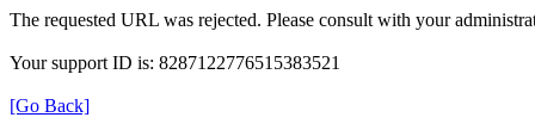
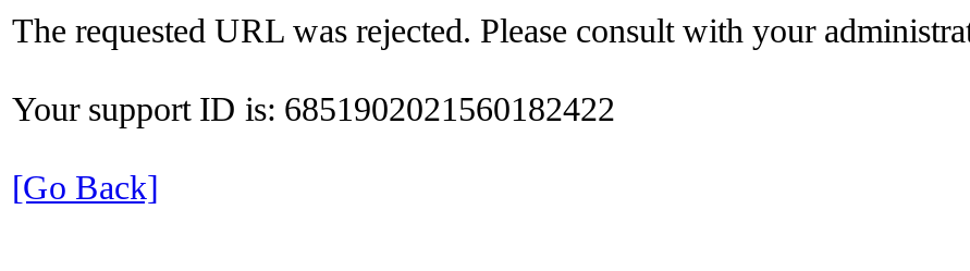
[10,52,340,73] Your support ID is: 8287122776515383521 -> [12,90,615,127] Your support ID is: 6851902021560182422

